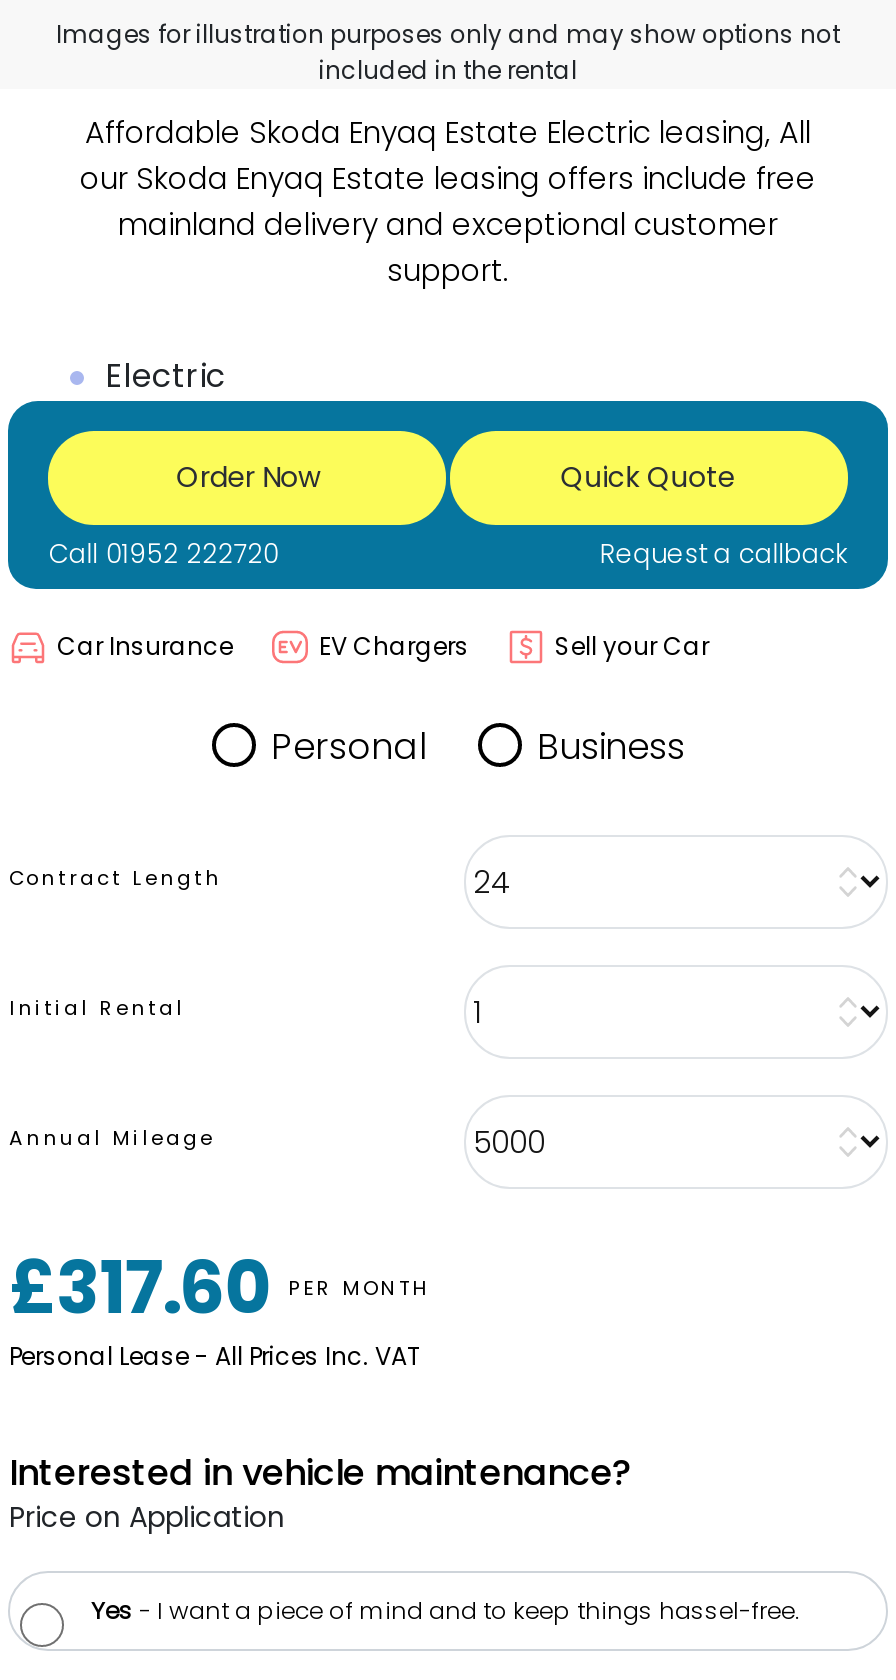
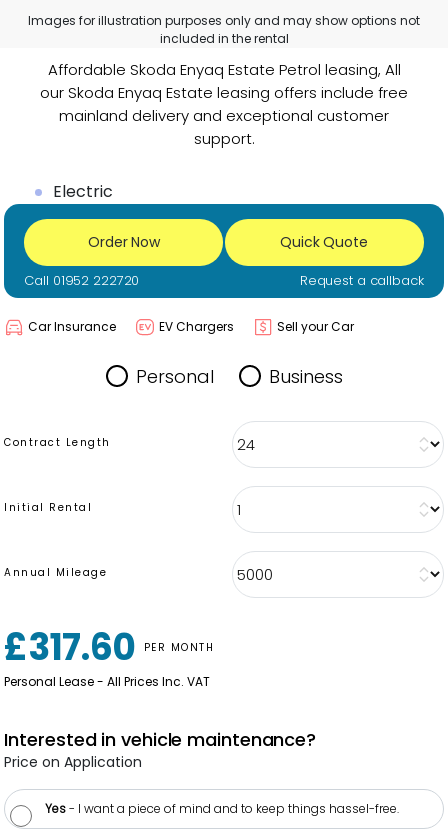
[85,111,811,153] Affordable Skoda Enyaq Estate Electric leasing, All -> [47,59,400,80] Affordable Skoda Enyaq Estate Petrol leasing, All

